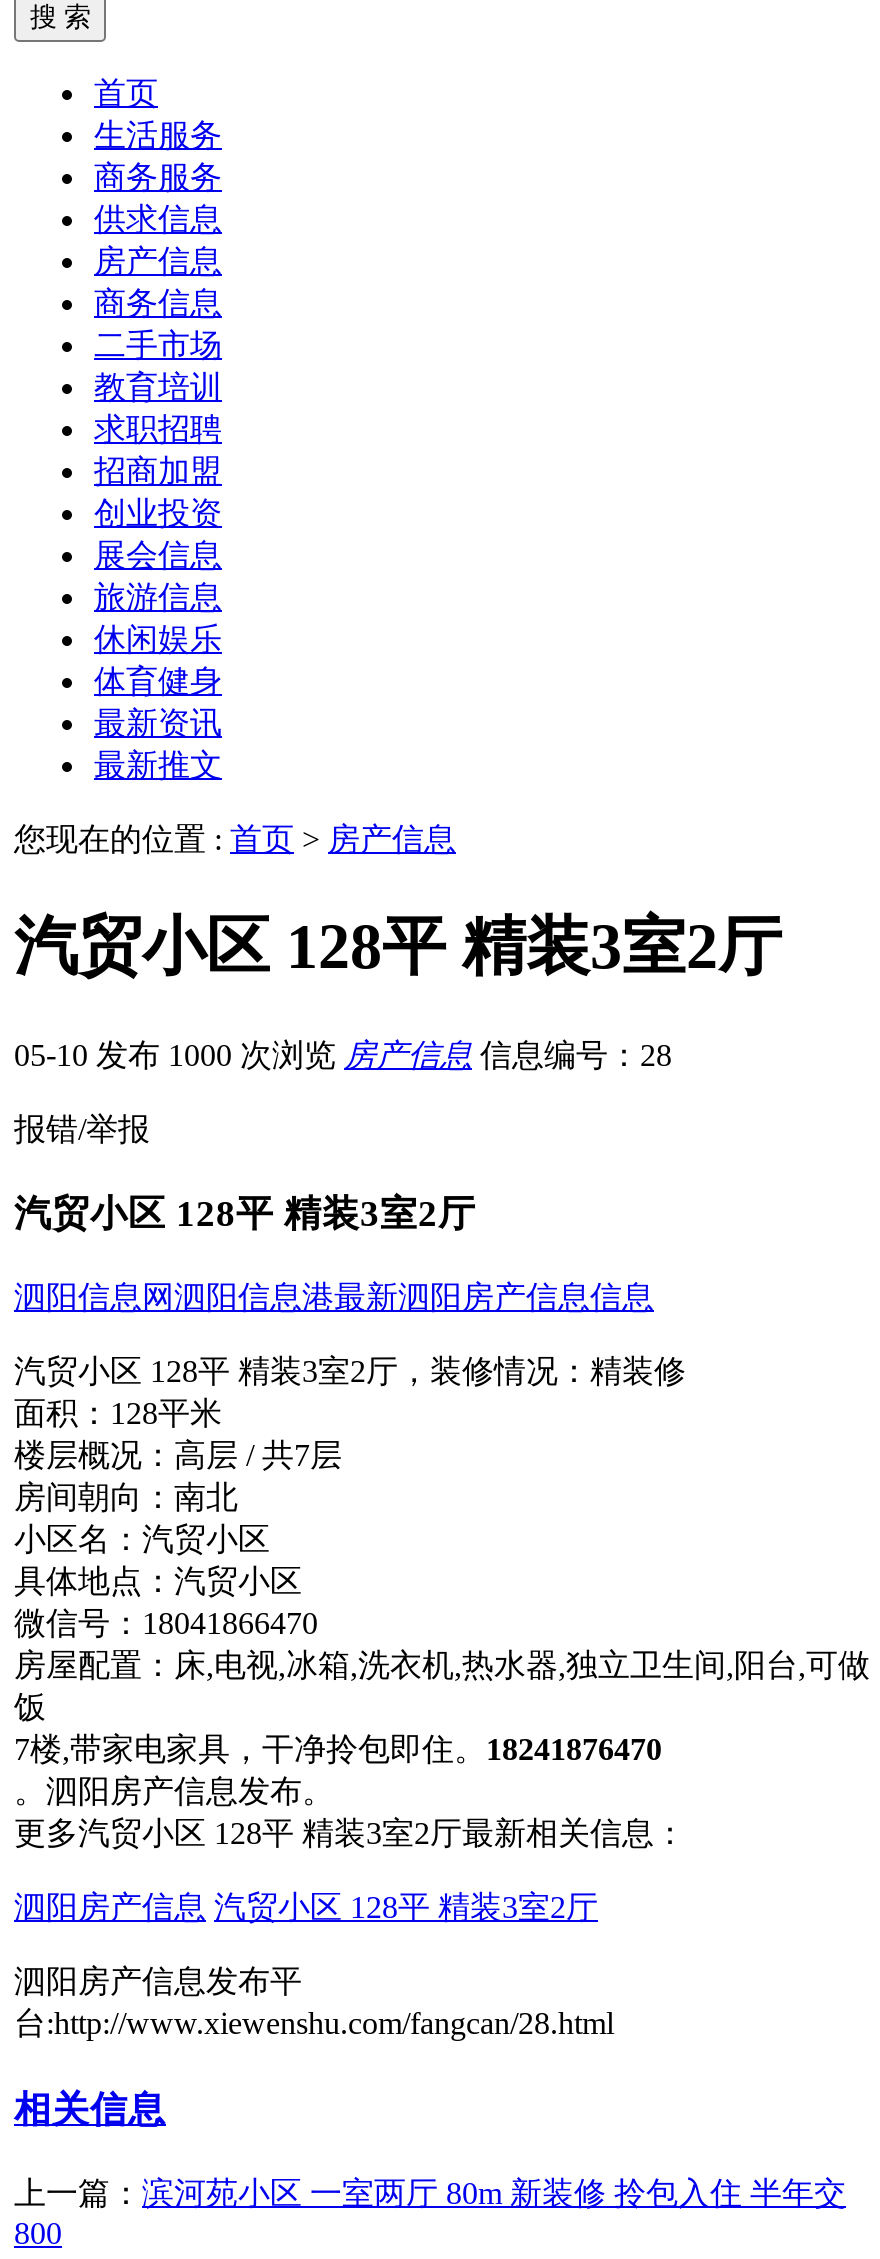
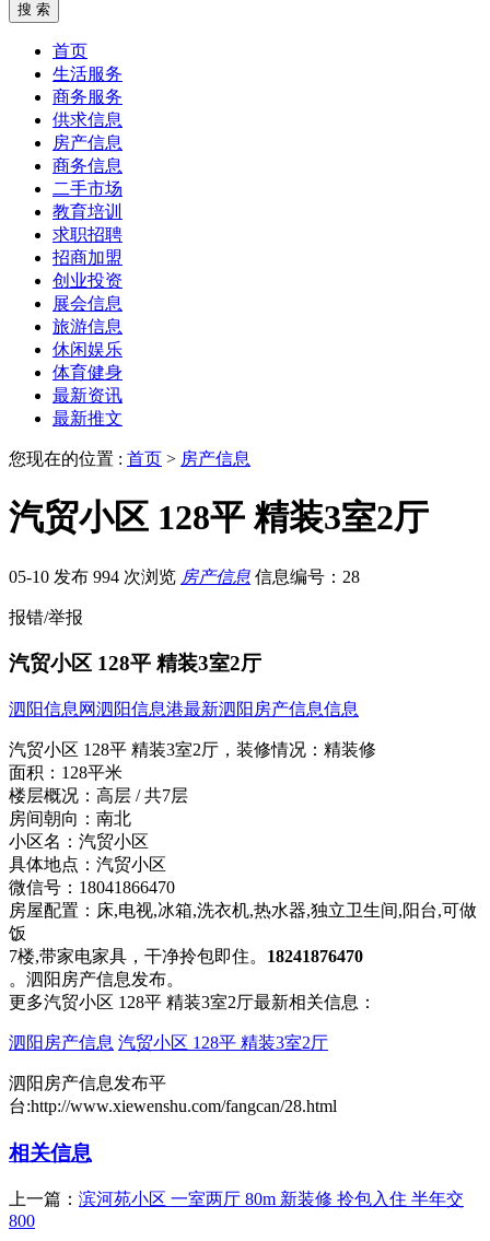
[14,1037,672,1071] 05-10 发布 1000 次浏览 房产信息 信息编号：28 -> [9,567,360,586] 05-10 发布 994 次浏览 房产信息 信息编号：28

